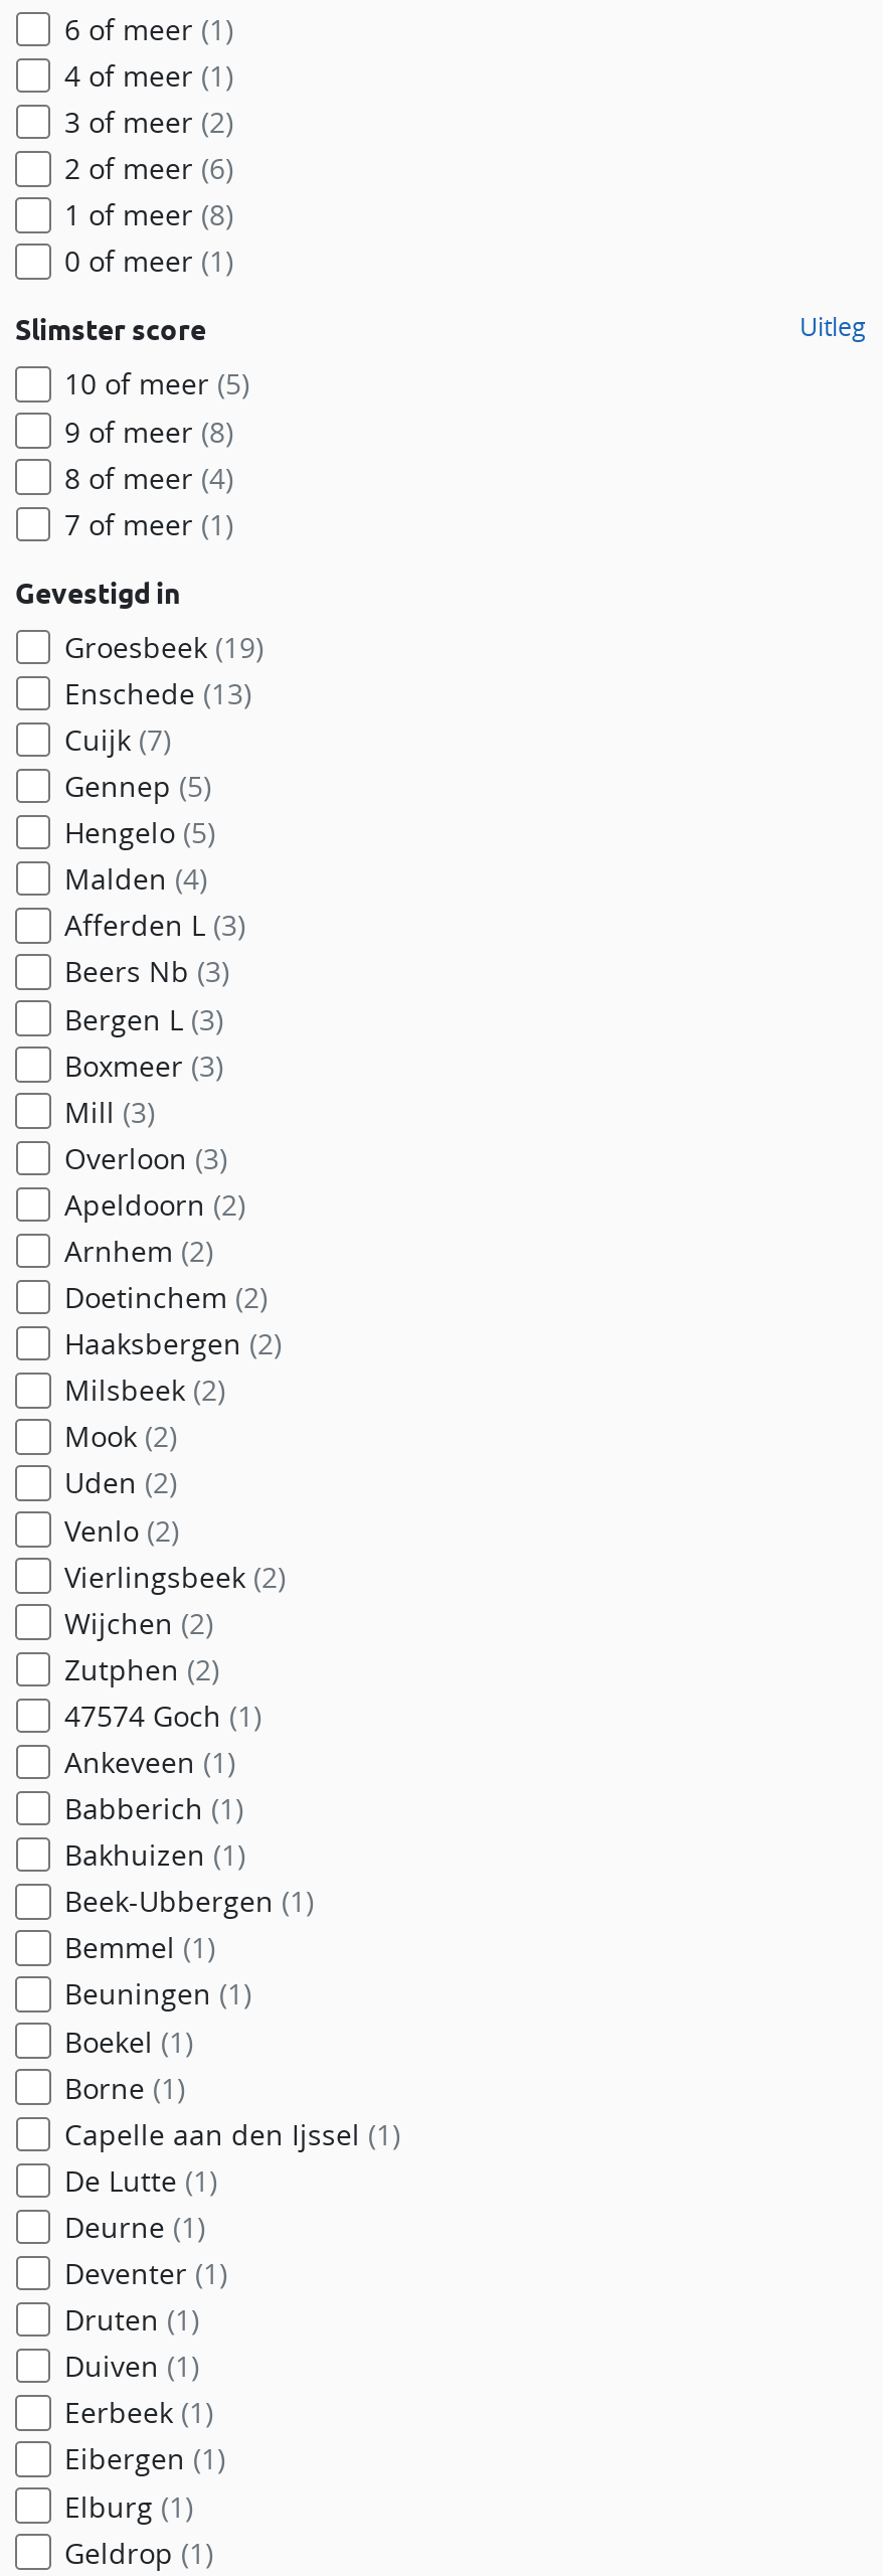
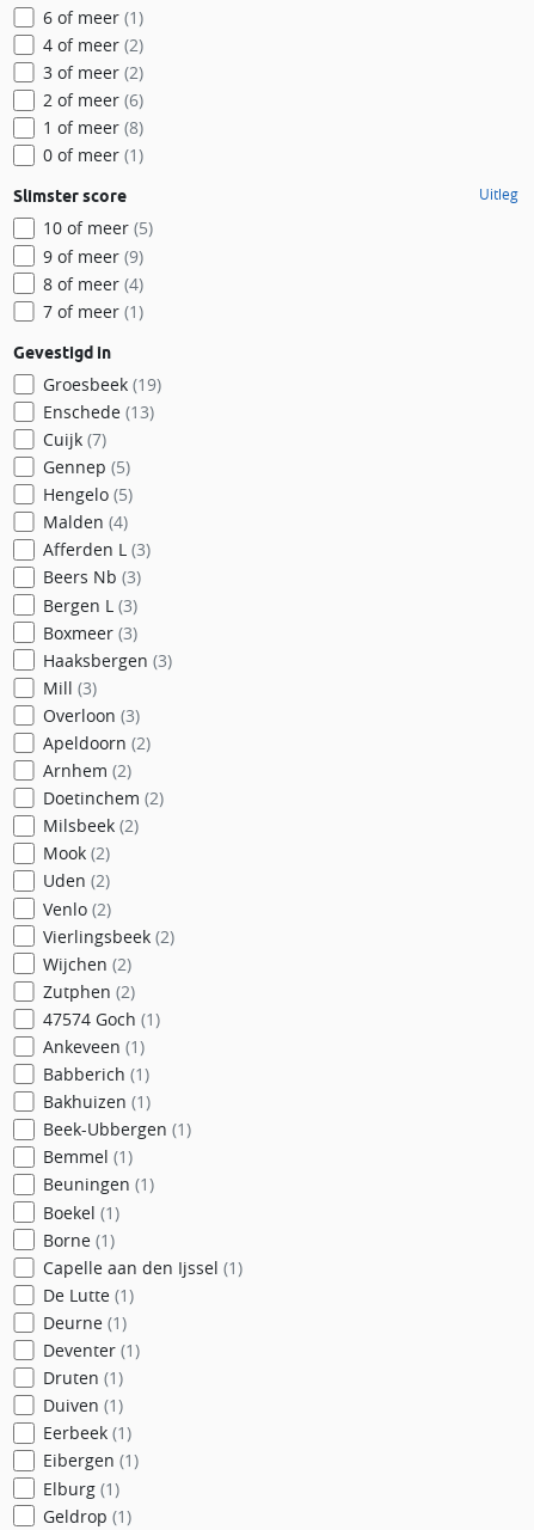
[64,57,233,95] 4 of meer (1) -> [42,34,143,56] 4 of meer (2)
[64,412,233,450] 9 of meer (8) -> [42,245,143,267] 9 of meer (9)
none -> [42,649,171,671] Haaksbergen (3)
moved [64,1092,268,1316] -> [42,676,163,809]: Mill (3) | Overloon (3) | Apeldoorn (2) | Arnhem (2) | Doetinchem (2)
[64,1325,282,1363] Haaksbergen (2) -> none

